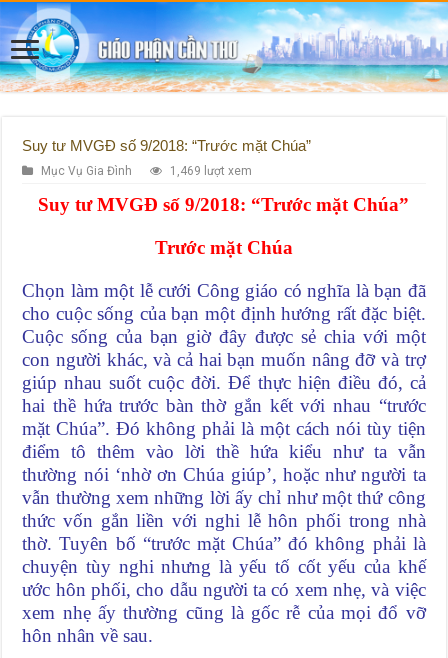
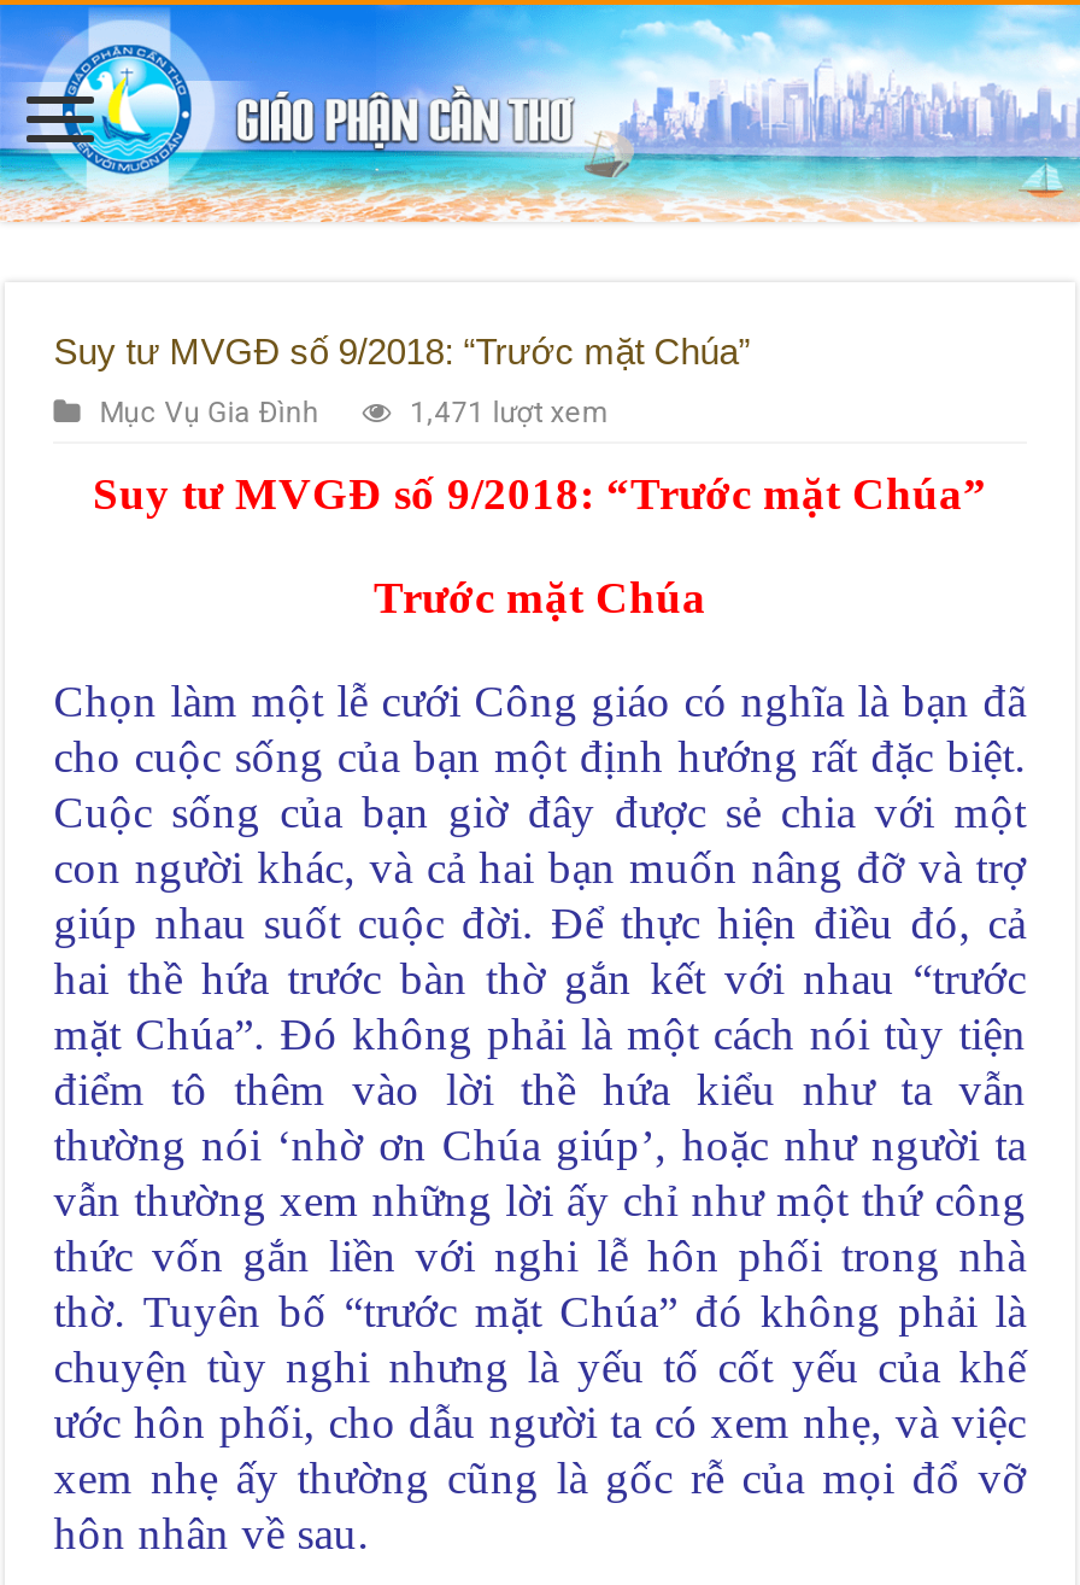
[170,164,252,178] 1,469 lượt xem -> [410,395,608,428] 1,471 lượt xem

